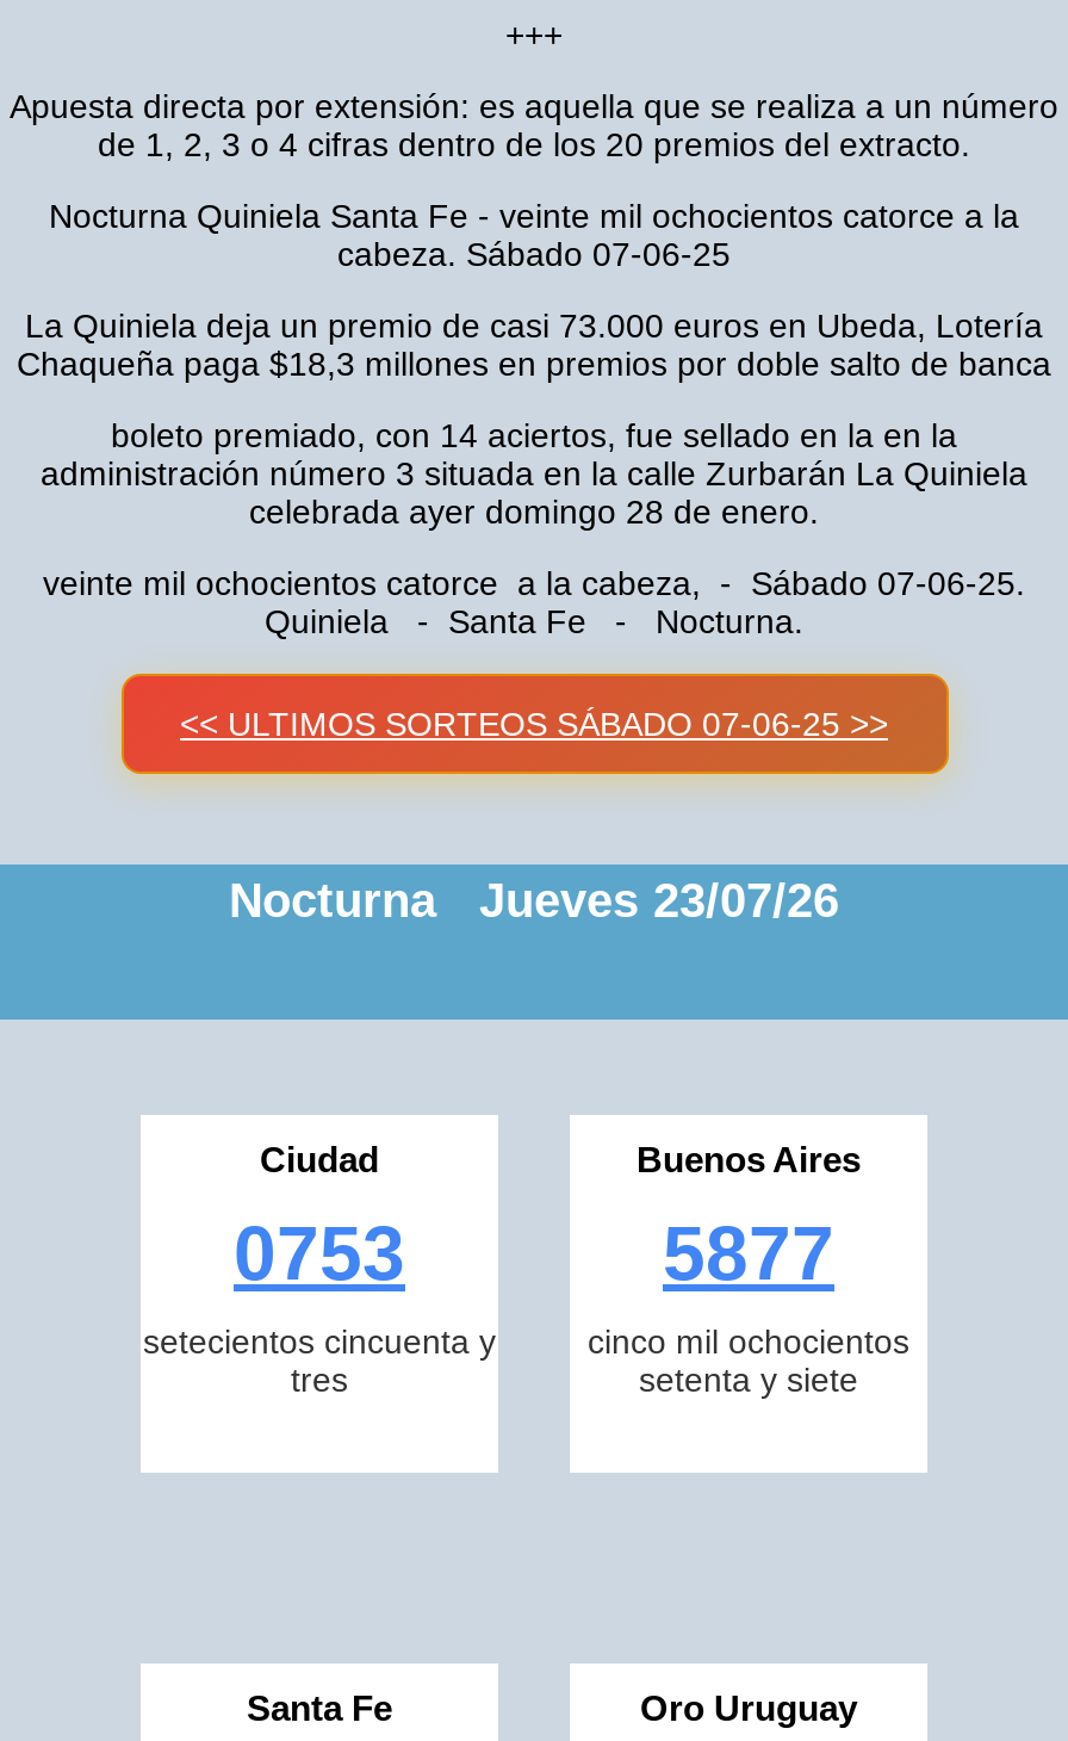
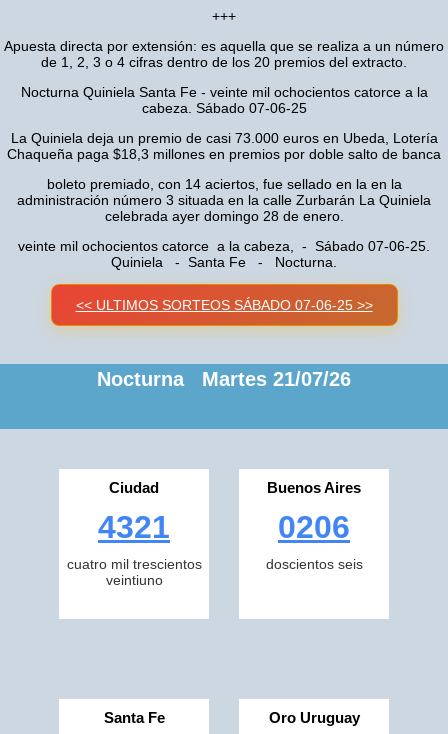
[229,874,839,927] Nocturna Jueves 23/07/26 -> [97,368,351,390] Nocturna Martes 21/07/26
[143,1210,496,1399] 0753 | setecientos cincuenta y | tres -> [66,509,201,588] 4321 | cuatro mil trescientos | veintiuno
[588,1210,909,1399] 5877 | cinco mil ochocientos | setenta y siete -> [265,509,362,572] 0206 | doscientos seis

